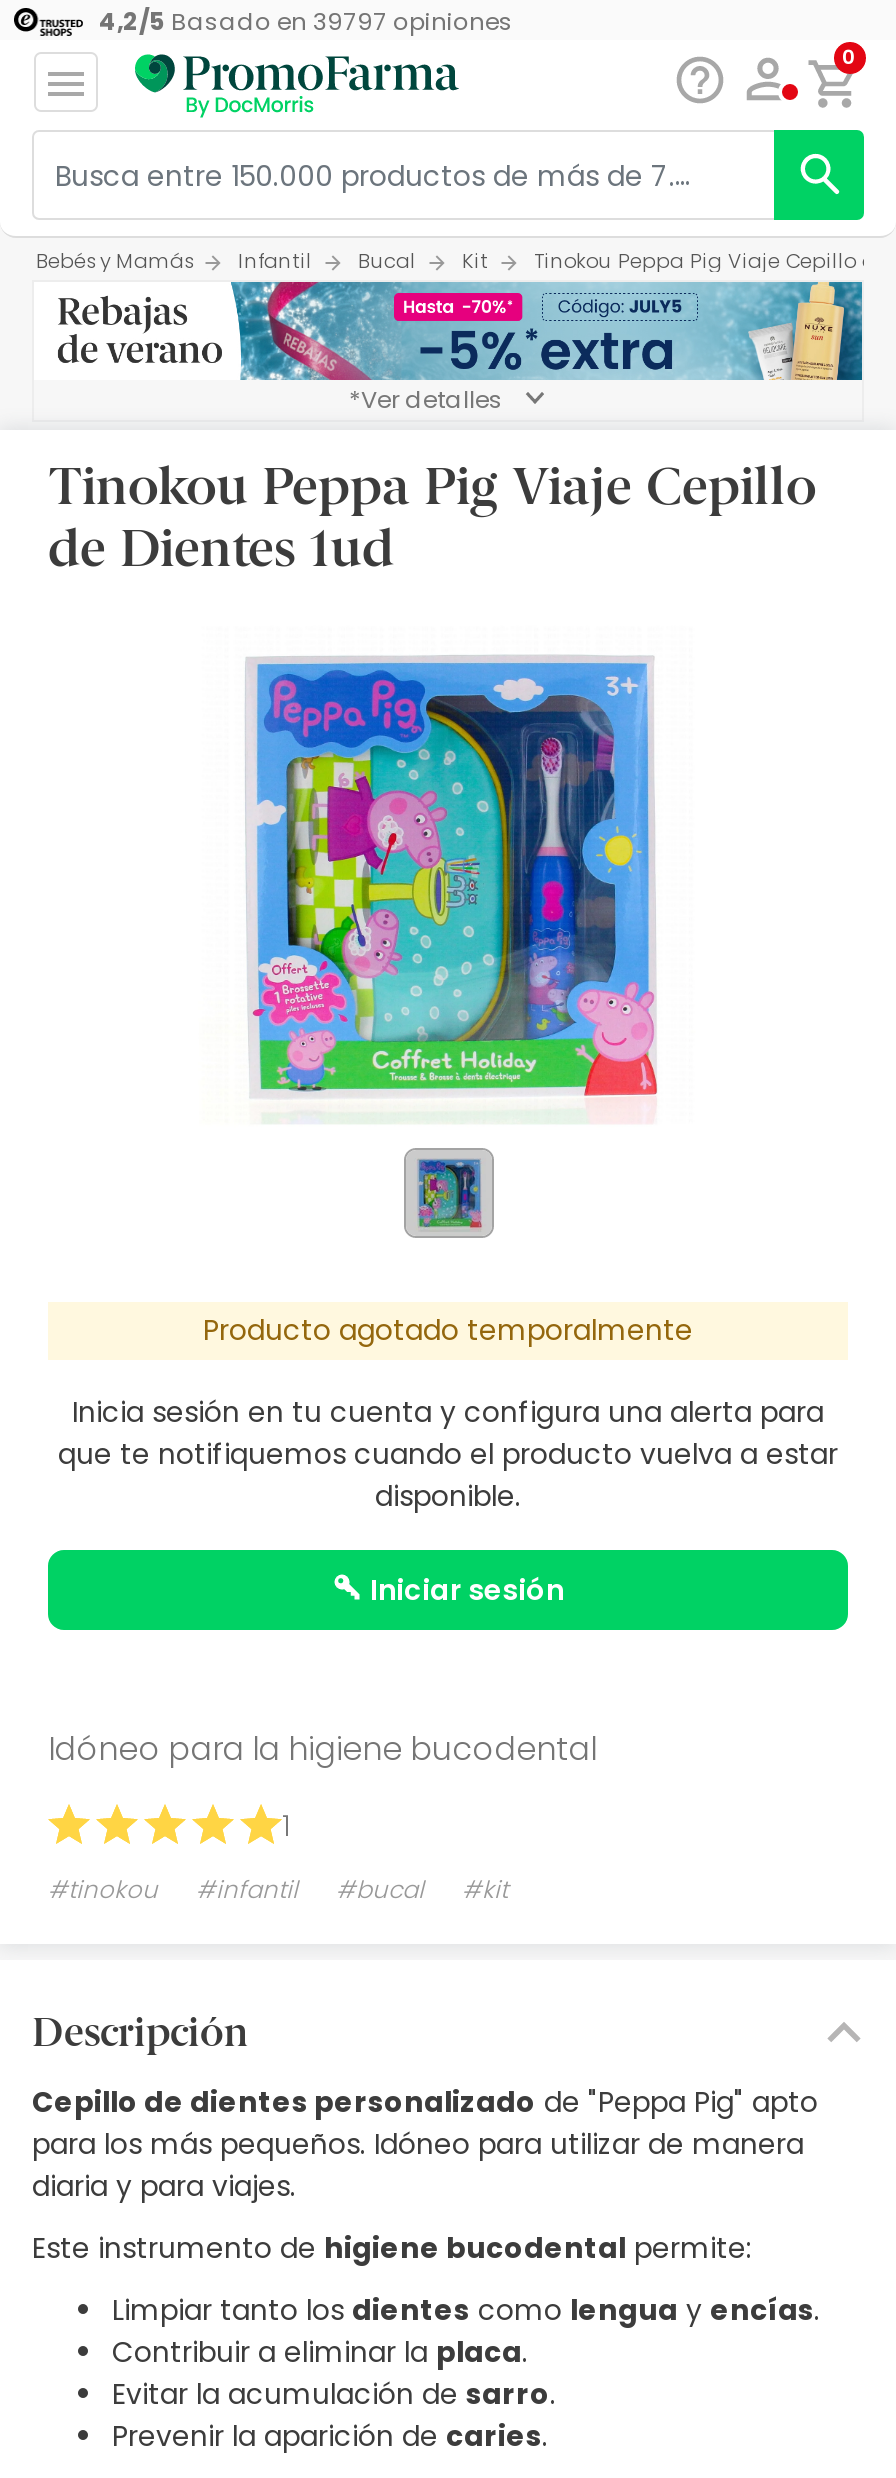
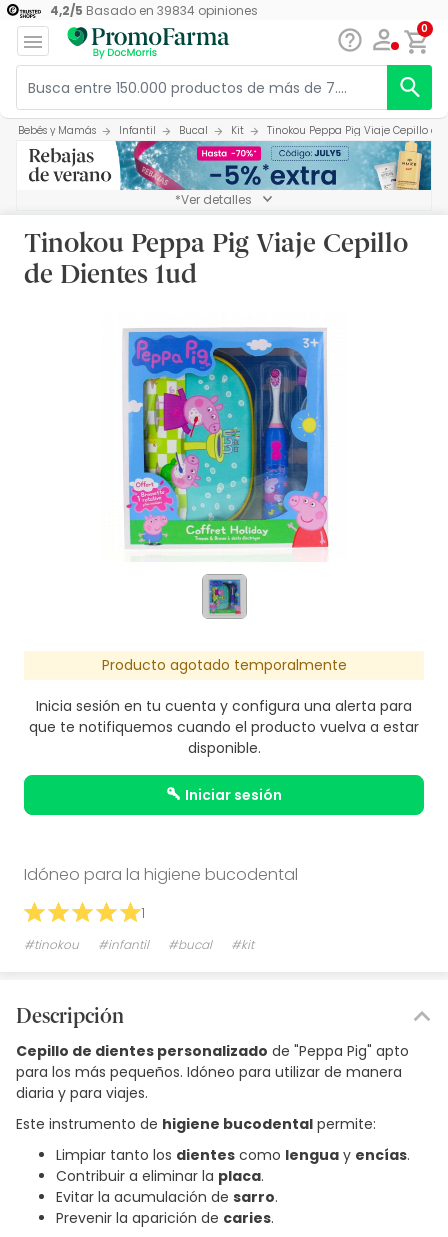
[99,4,513,38] 4,2/5 Basado en 39797 opiniones -> [50,2,258,19] 4,2/5 Basado en 39834 opiniones

